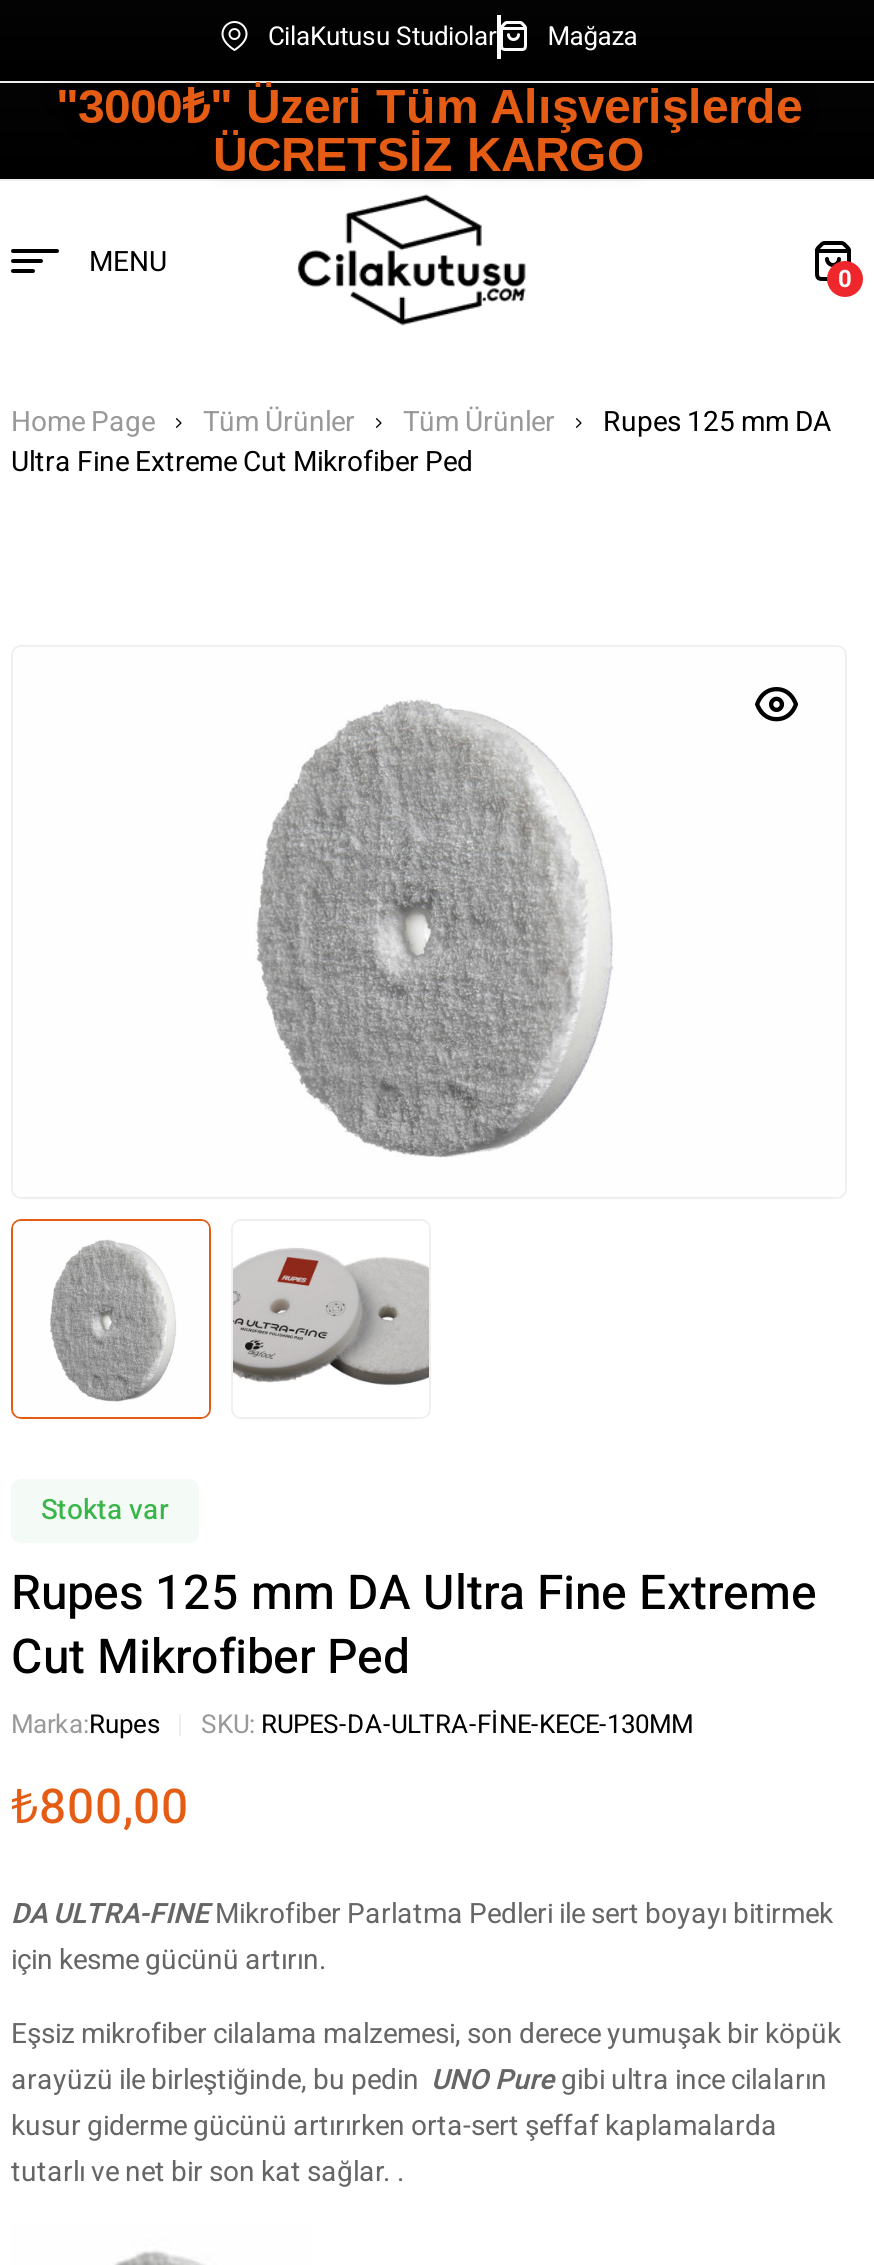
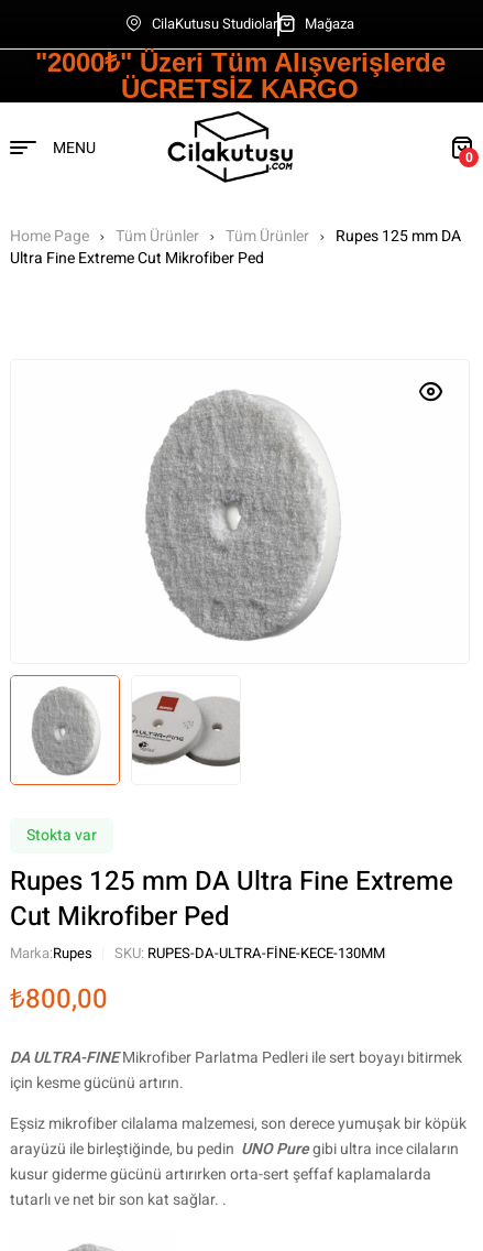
[56,79,802,133] "3000₺" Üzeri Tüm Alışverişlerde -> [35,47,445,77] "2000₺" Üzeri Tüm Alışverişlerde

